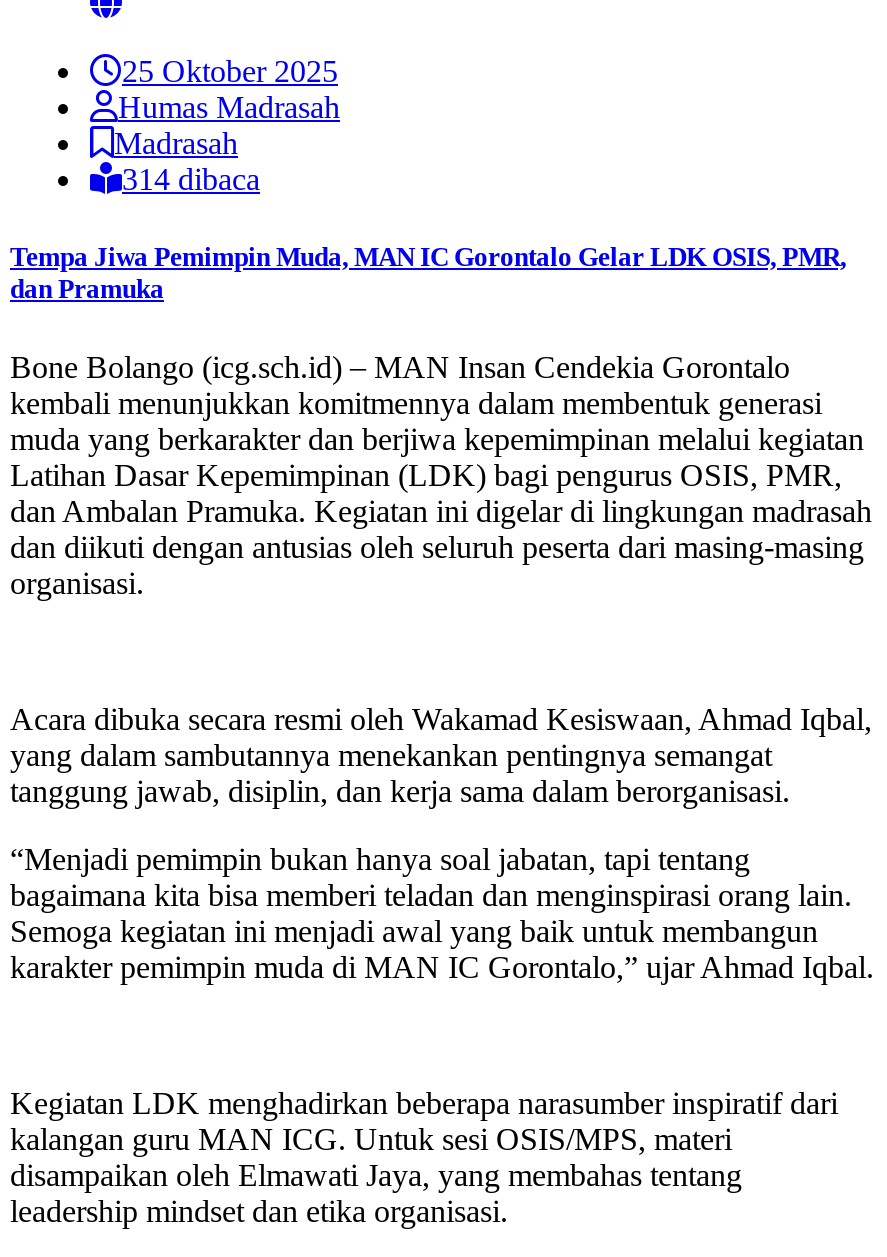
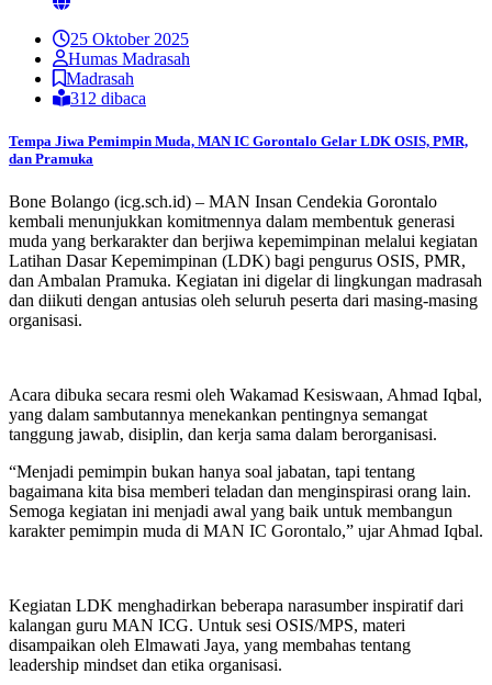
[122,162,260,196] 314 dibaca -> [70,89,146,107] 312 dibaca

